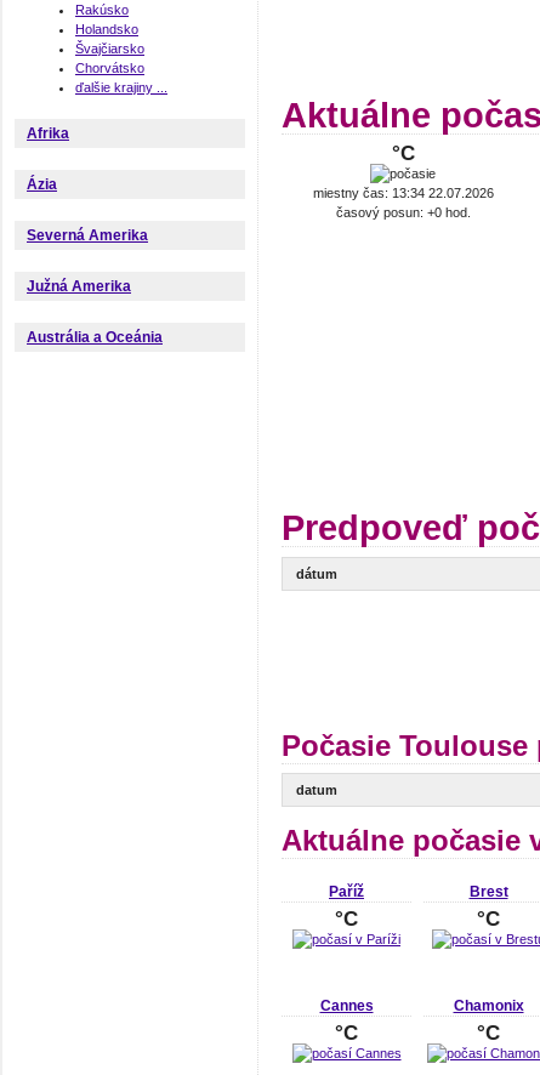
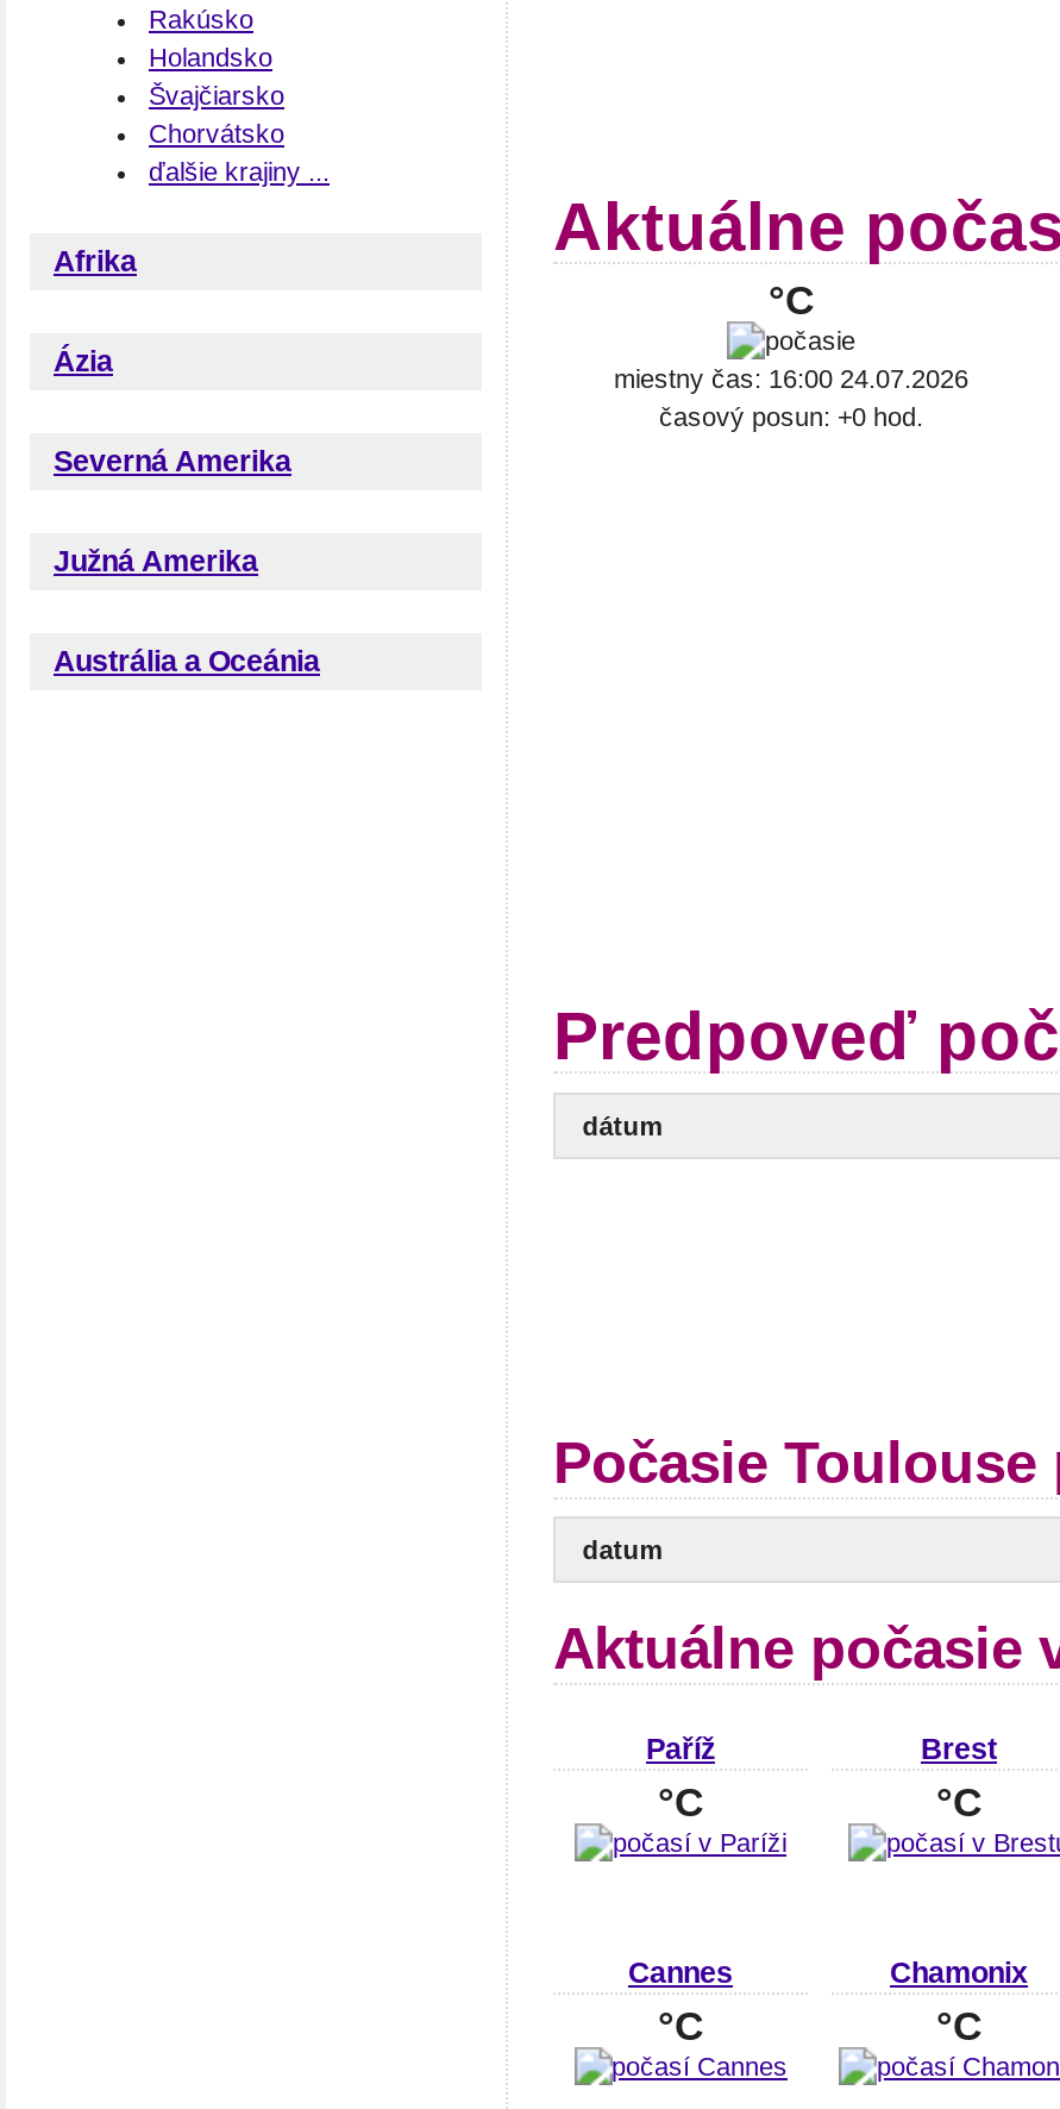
[312,185,493,200] miestny čas: 13:34 22.07.2026 -> [614,363,968,392] miestny čas: 16:00 24.07.2026

